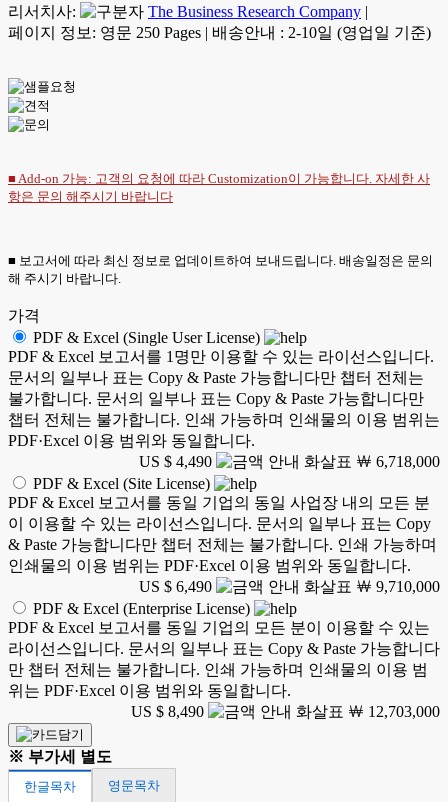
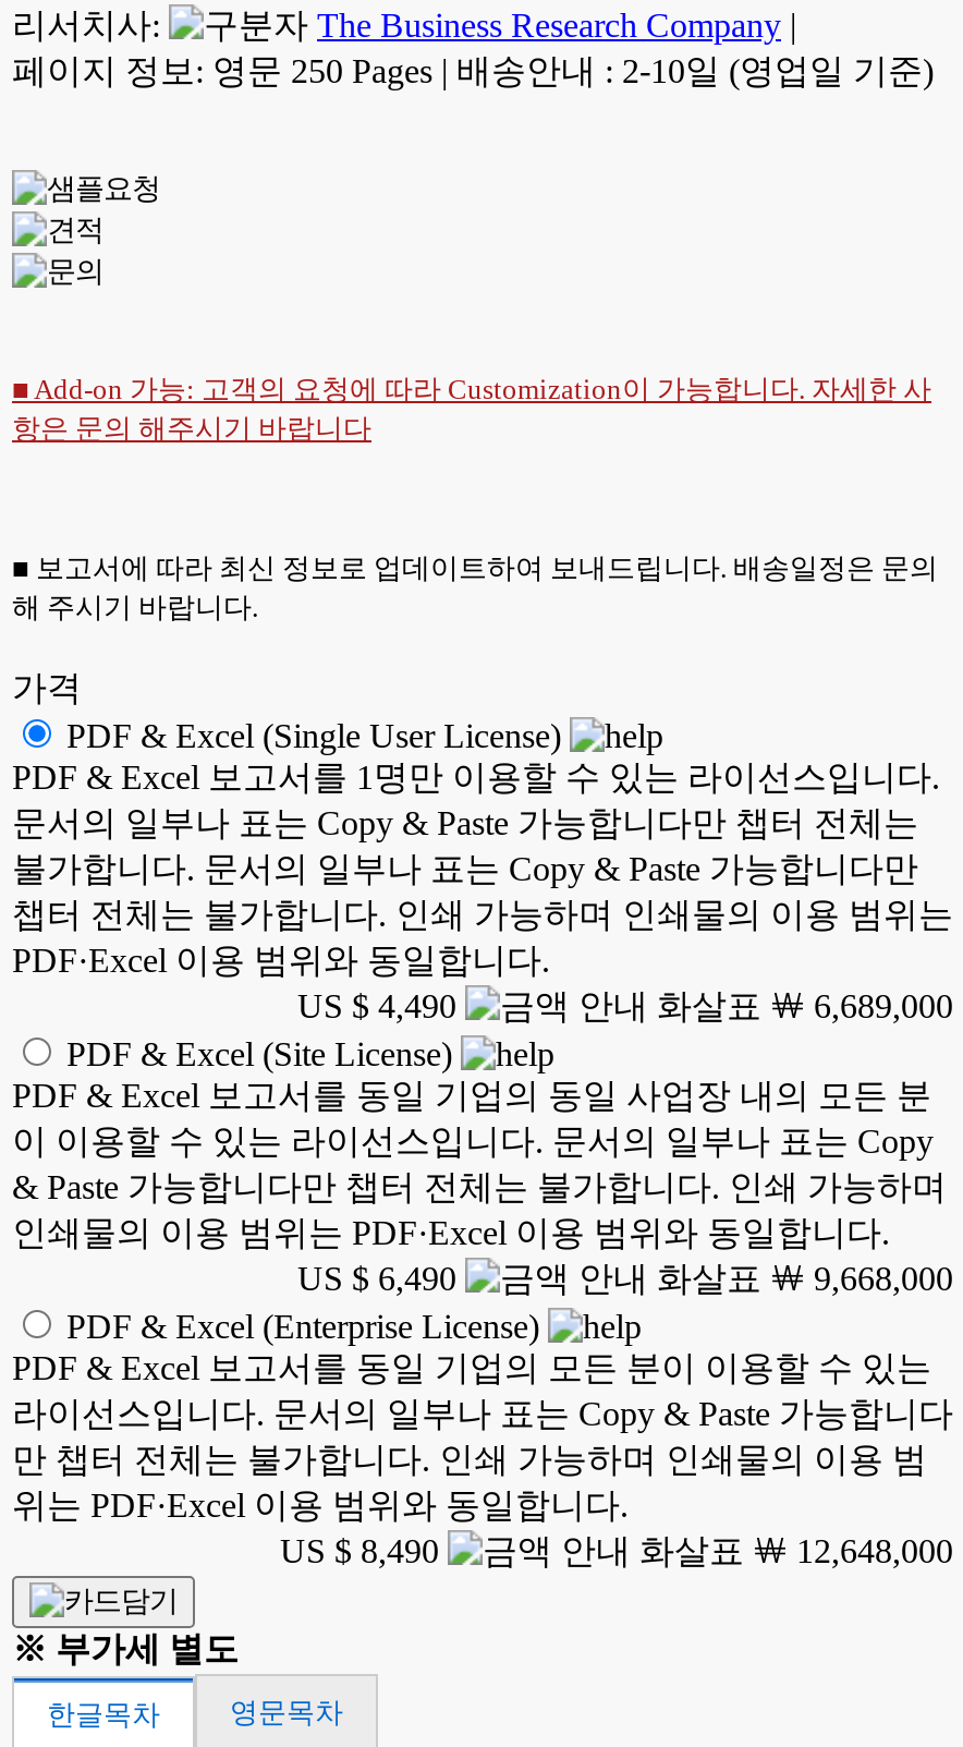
[356,453,440,470] ￦ 6,718,000 -> [770,987,953,1024] ￦ 6,689,000
[356,578,440,595] ￦ 9,710,000 -> [770,1260,953,1297] ￦ 9,668,000
[348,703,440,720] ￦ 12,703,000 -> [753,1532,953,1569] ￦ 12,648,000

